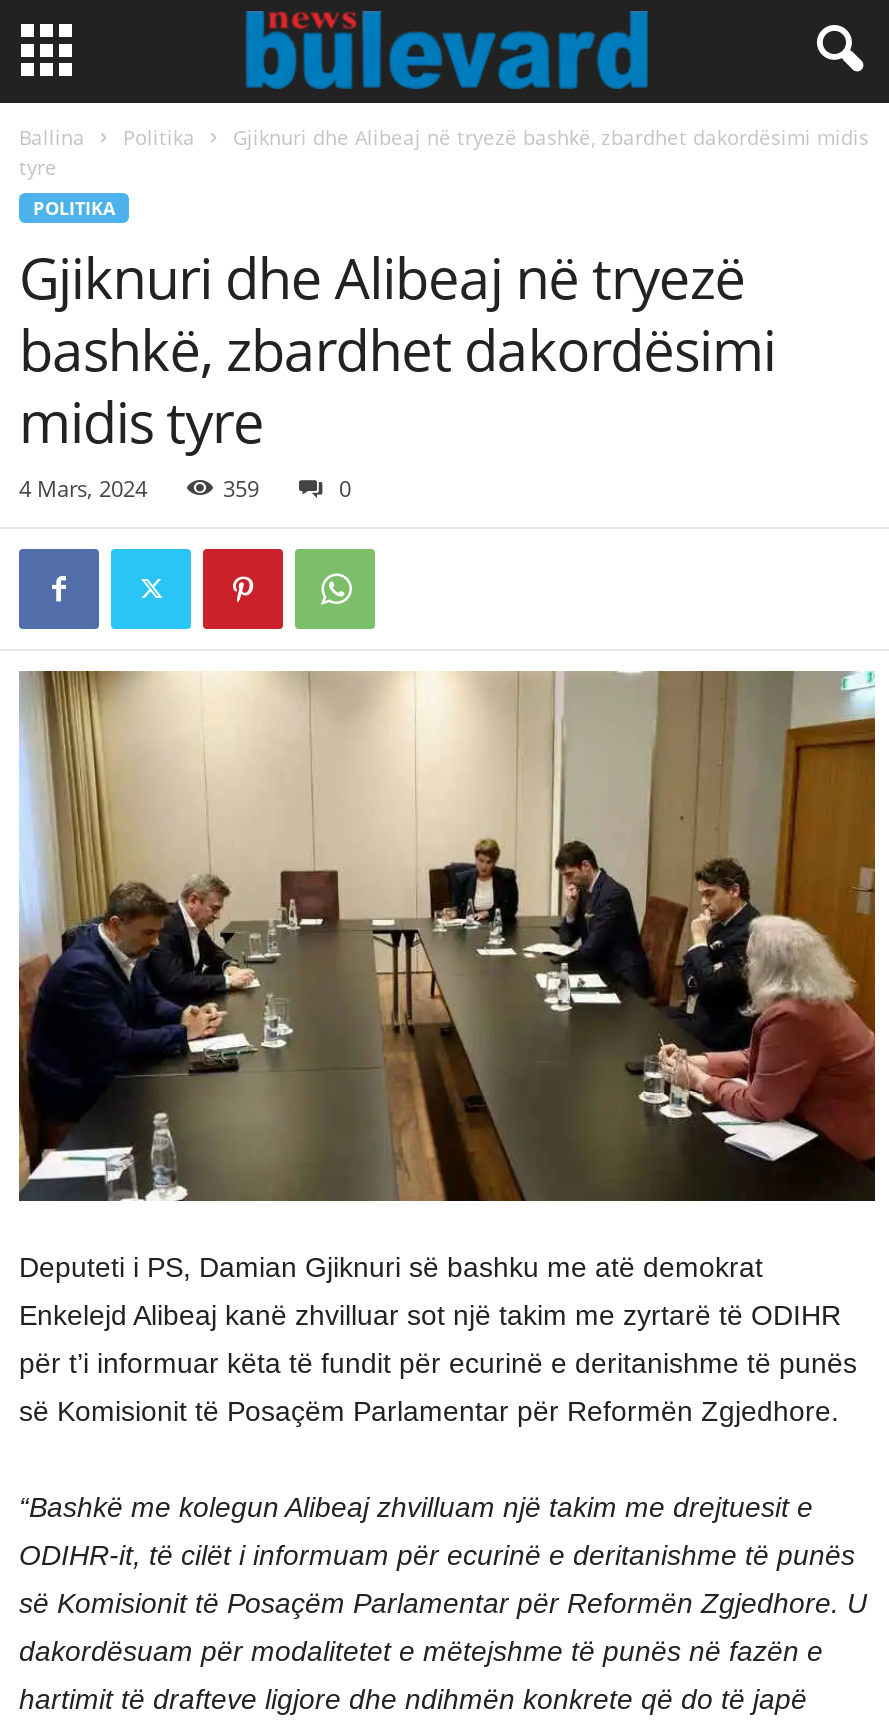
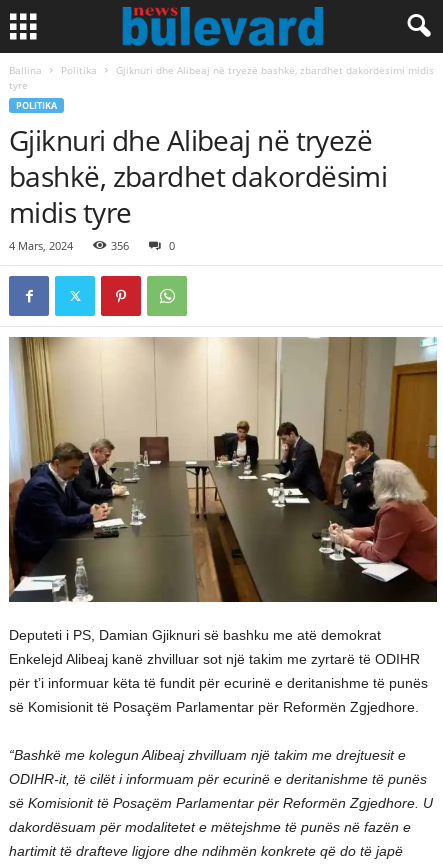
[223,473,259,503] 359 -> [111,238,129,253] 356

